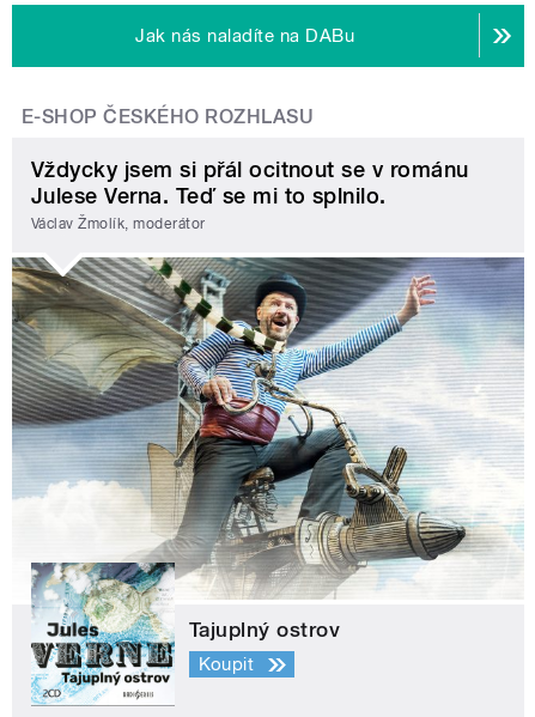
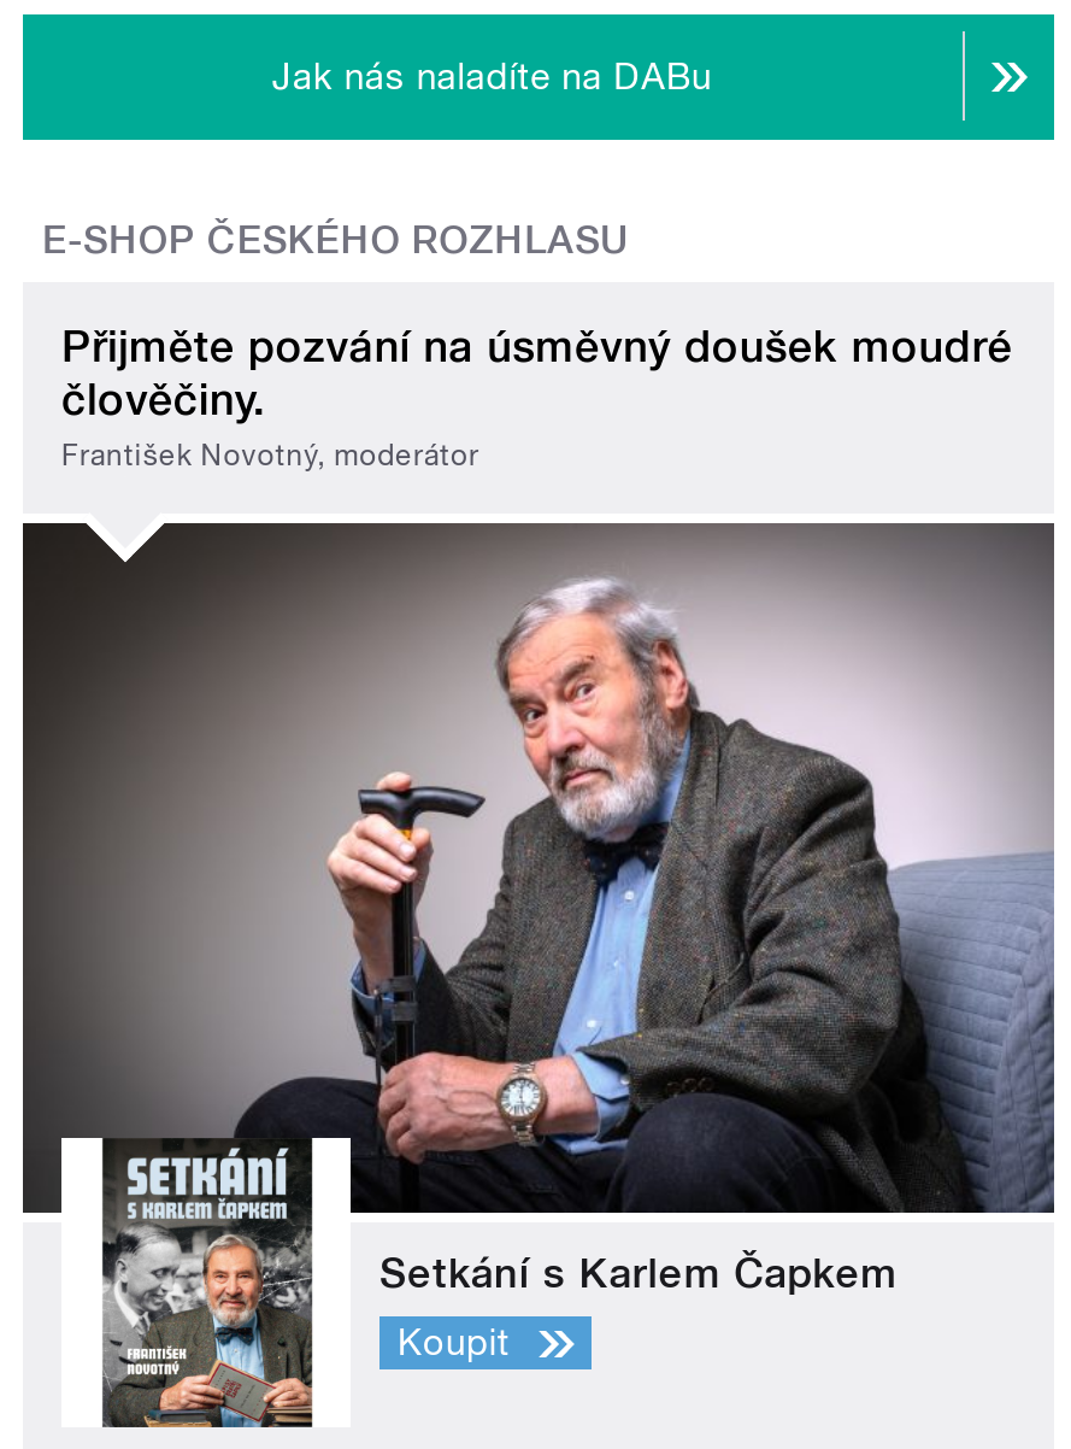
[31,157,469,232] Vždycky jsem si přál ocitnout se v románu | Julese Verna. Teď se mi to splnilo. | Václav Žmolík, moderátor -> [61,320,1012,473] Přijměte pozvání na úsměvný doušek moudré | člověčiny. | František Novotný, moderátor
[11,257,524,706] [image] | Tajuplný ostrov -> [20,521,1057,1430] [image] | Setkání s Karlem Čapkem

